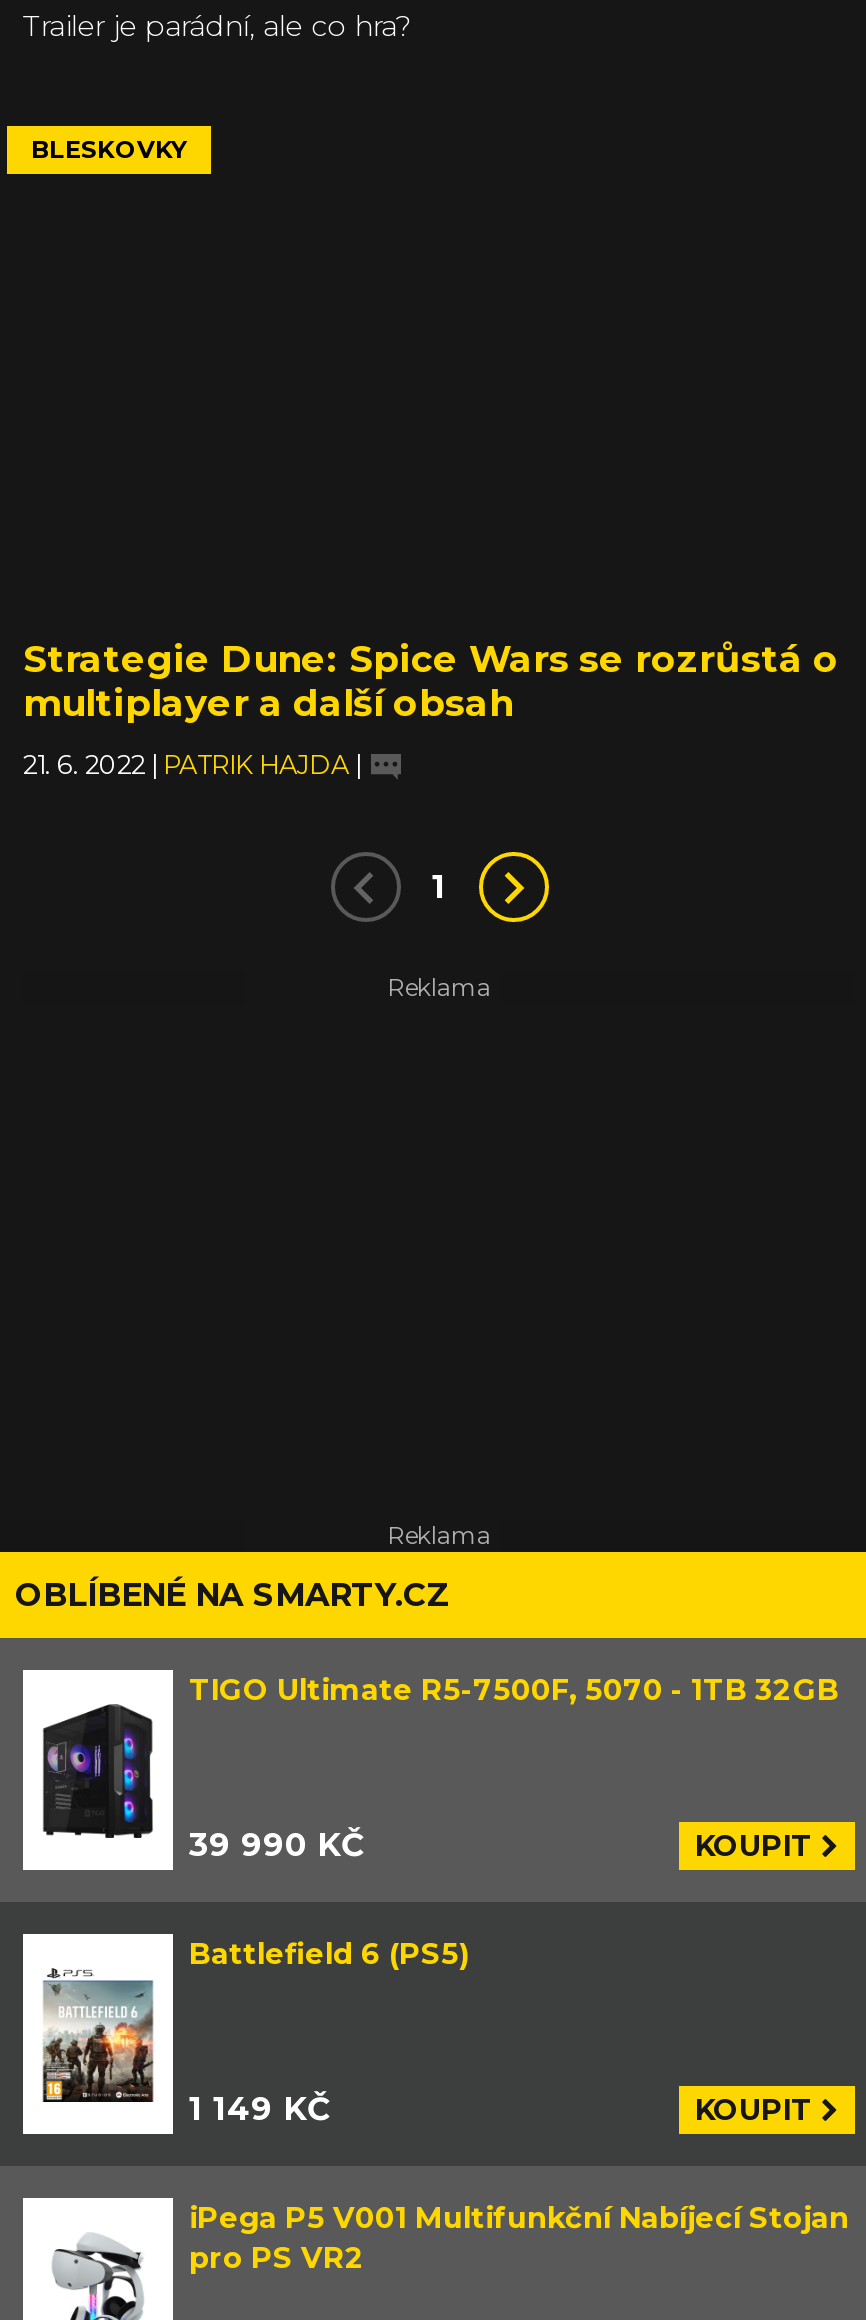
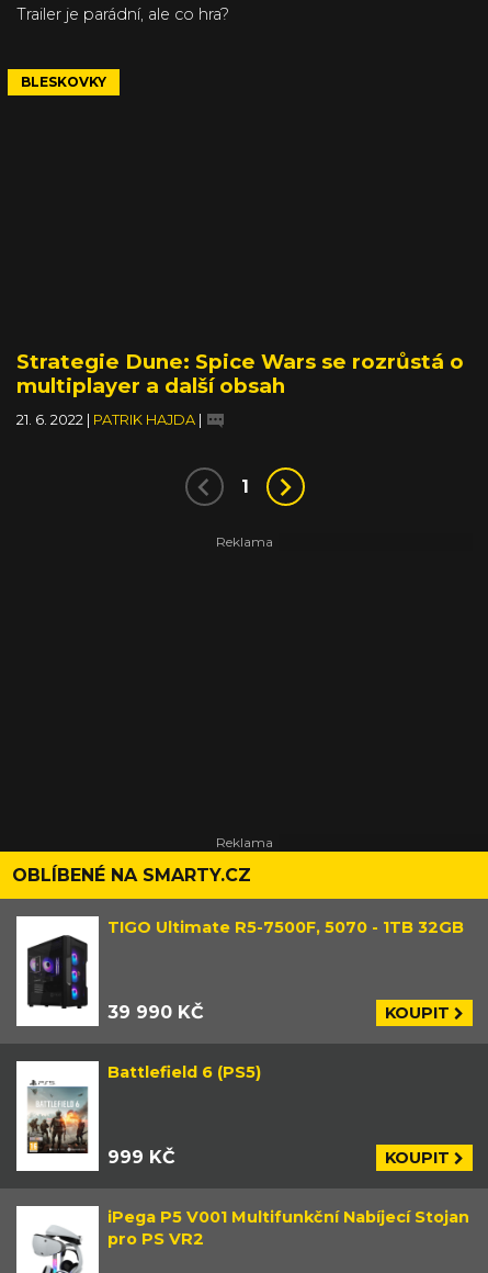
[189,2090,331,2128] 1 149 KČ -> [107,1147,175,1168] 999 KČ

